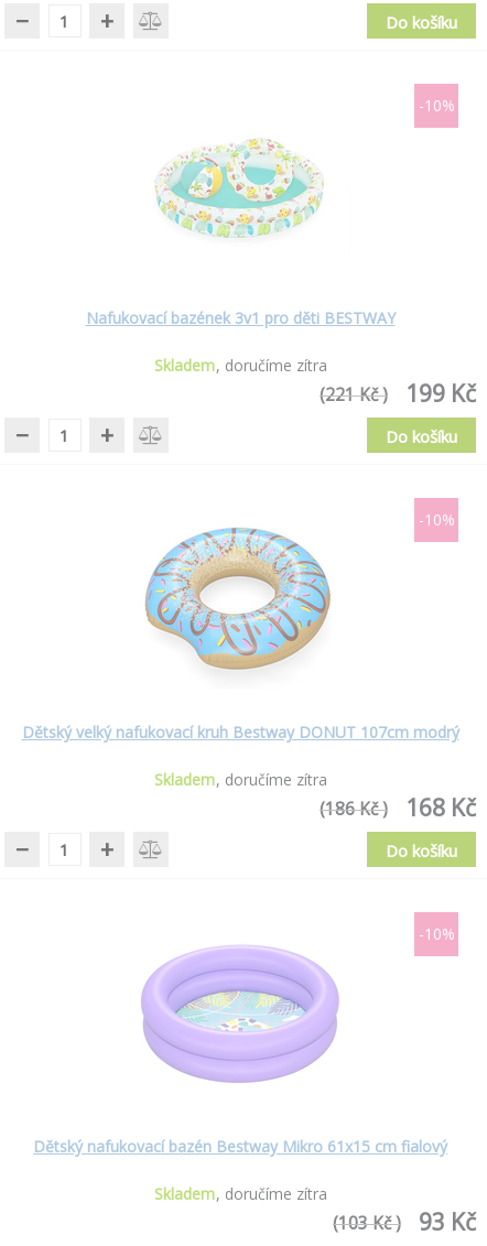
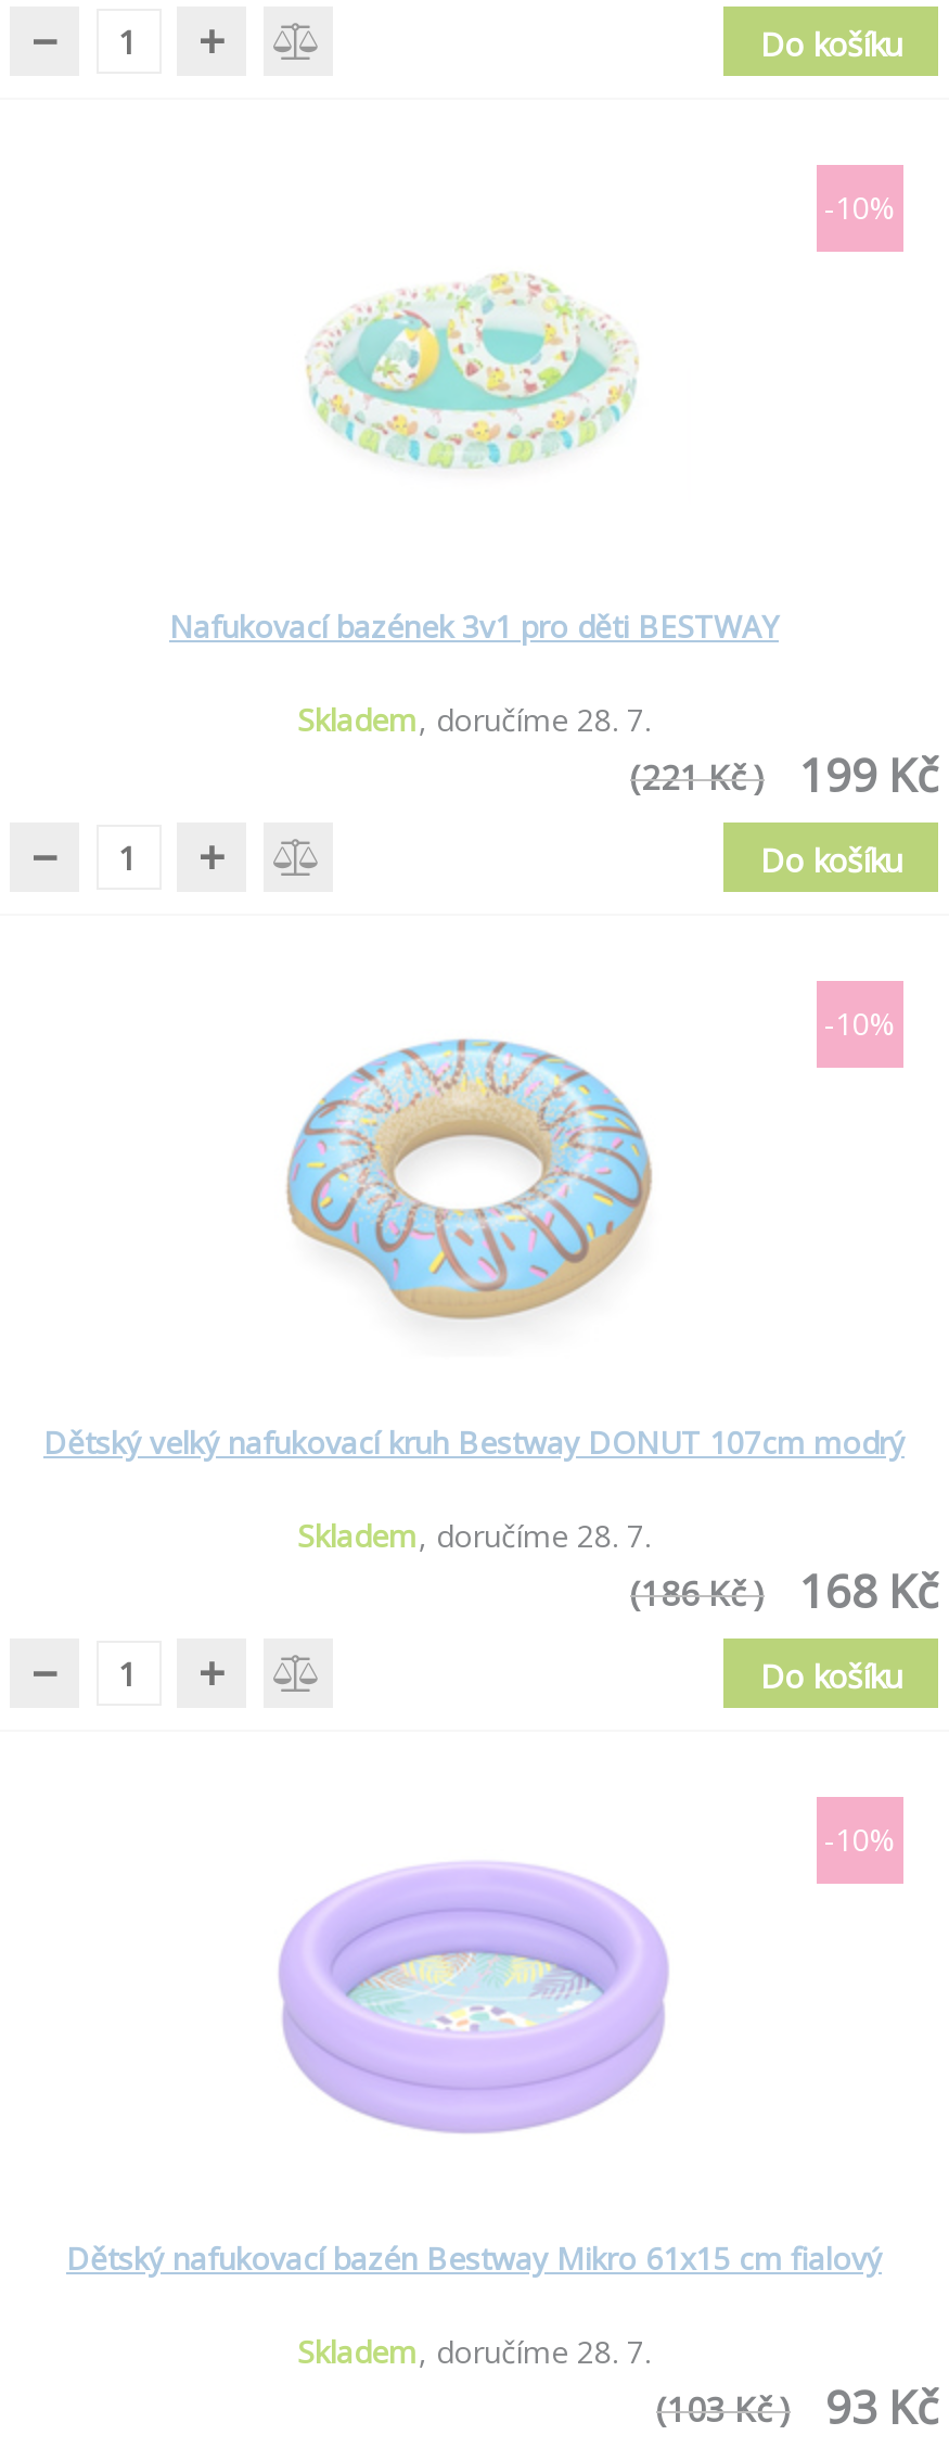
[154,355,327,376] Skladem doručíme zítra -> [297,699,651,740] Skladem doručíme 28. 7.
[154,769,327,790] Skladem doručíme zítra -> [297,1515,651,1556] Skladem doručíme 28. 7.
[154,1183,327,1204] Skladem doručíme zítra -> [297,2331,651,2372] Skladem doručíme 28. 7.

